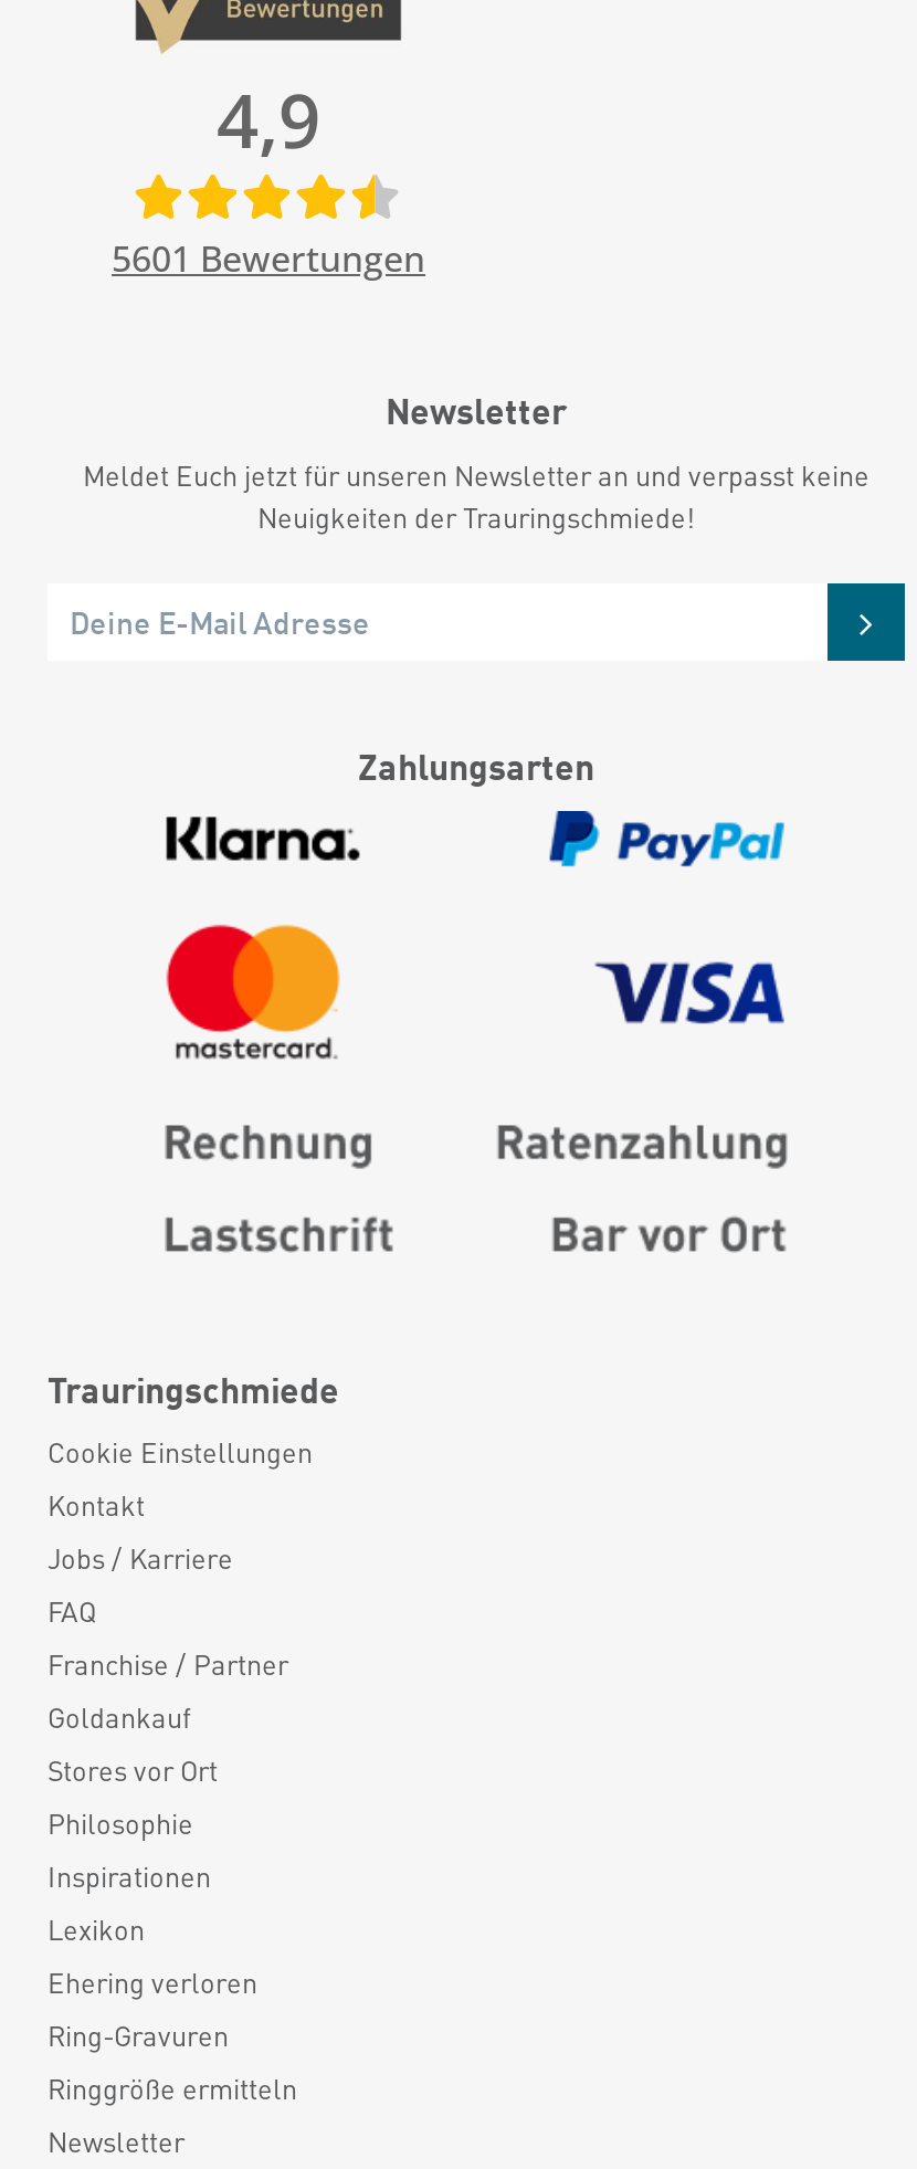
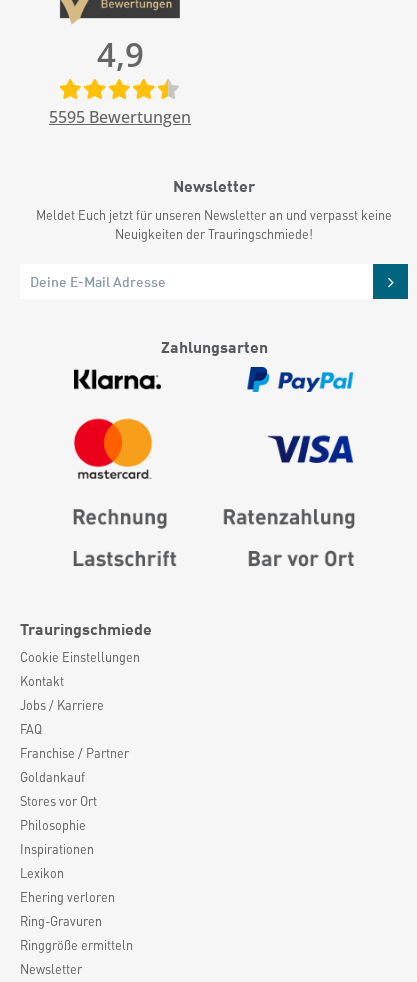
[112,234,425,283] 5601 Bewertungen -> [49,106,191,128] 5595 Bewertungen

